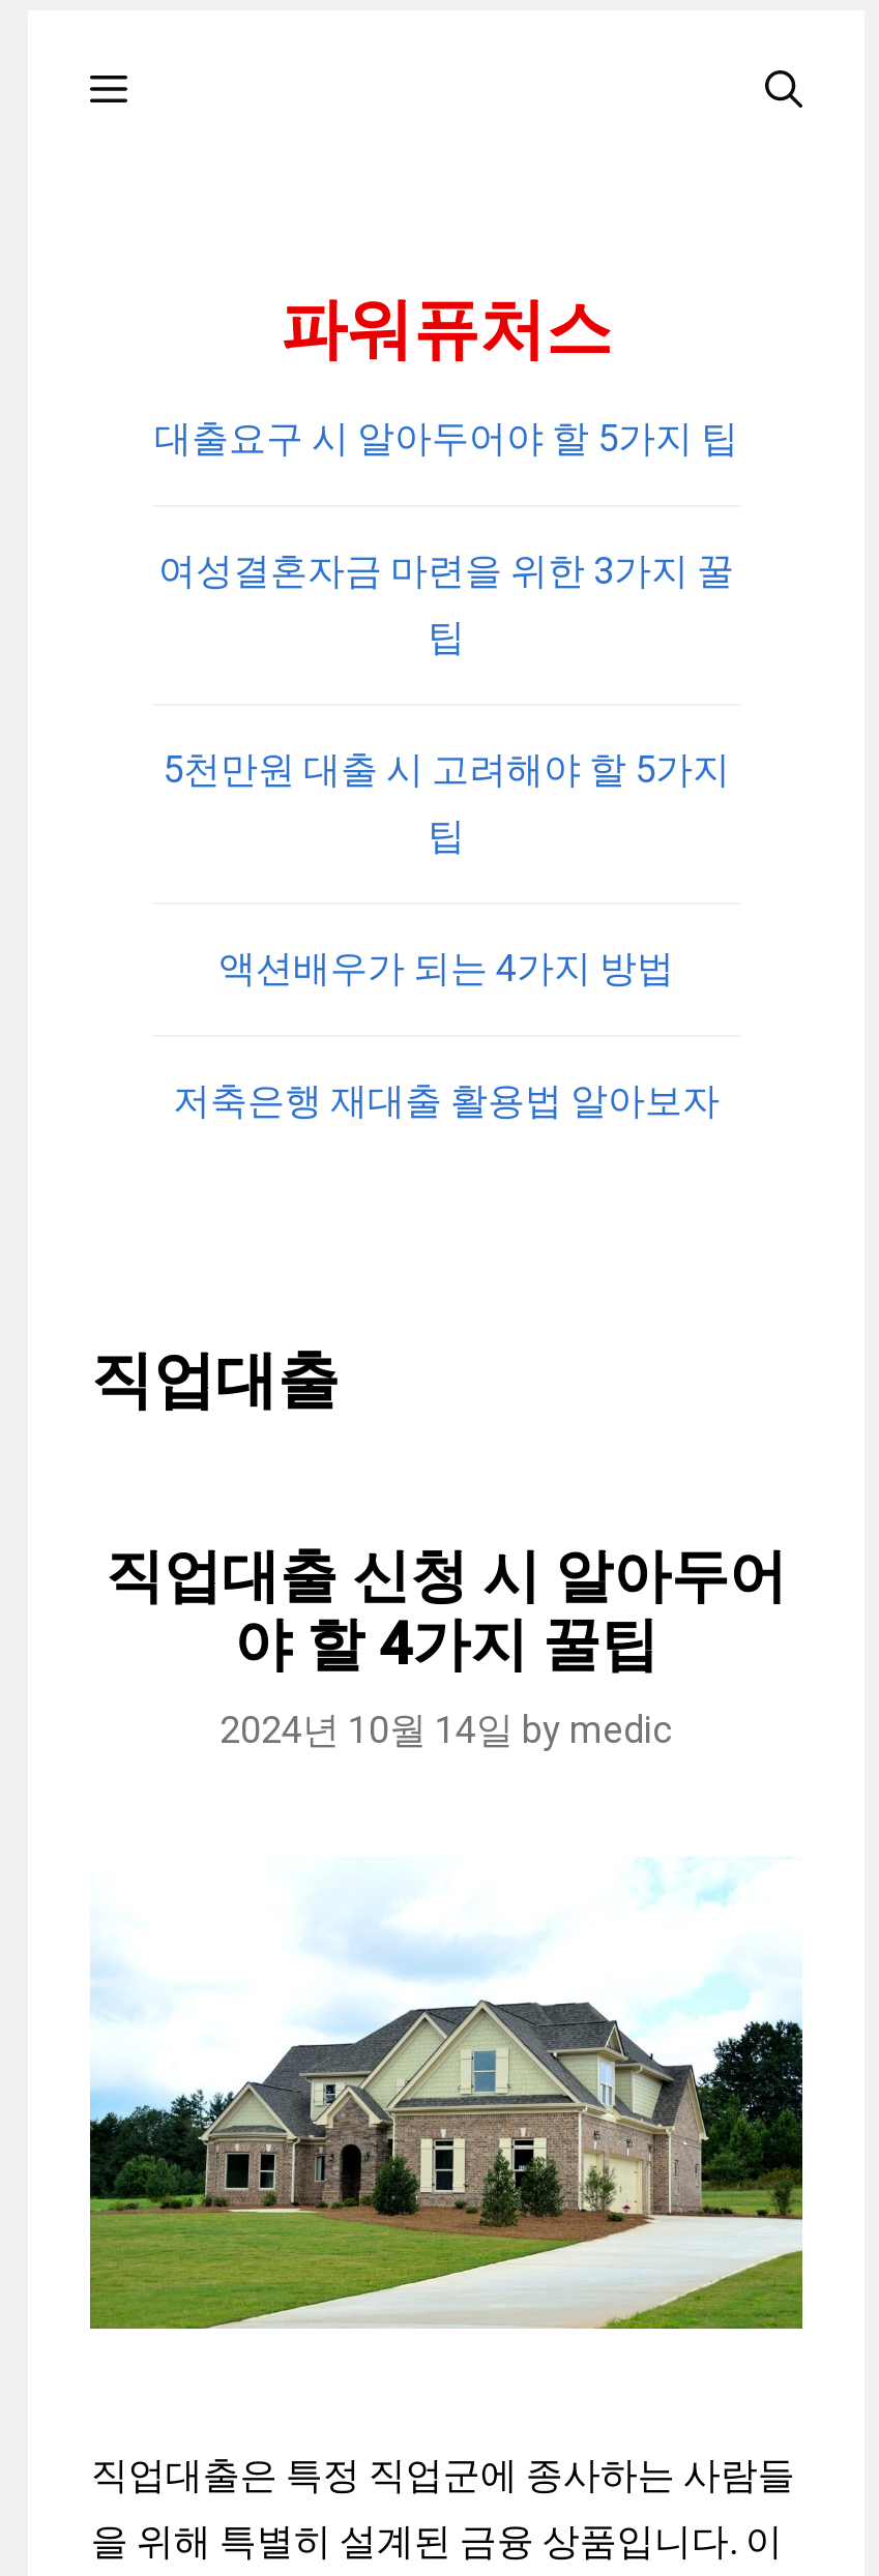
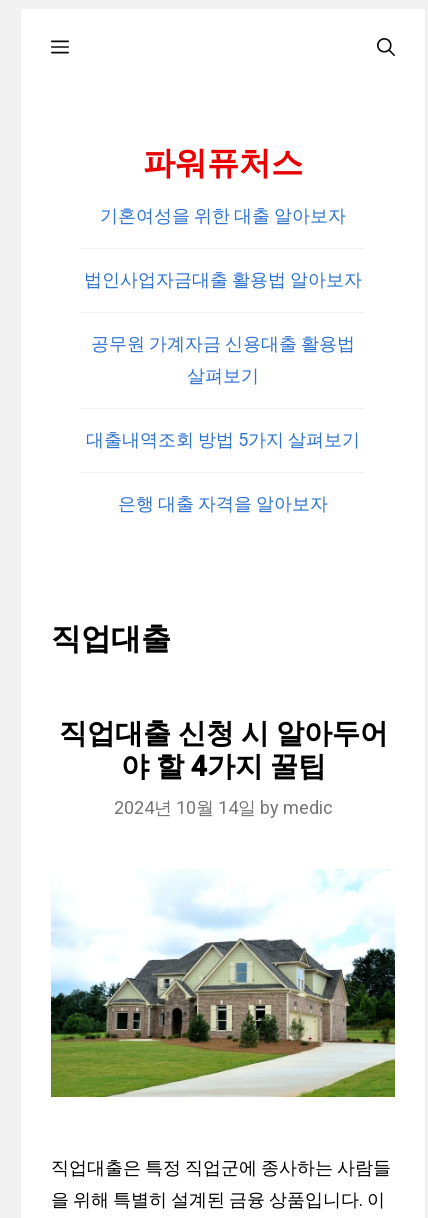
[154,417,738,1123] 대출요구 시 알아두어야 할 5가지 팁 | 여성결혼자금 마련을 위한 3가지 꿀 | 팁 | 5천만원 대출 시 고려해야 할 5가지 | 팁 | 액션배우가 되는 4가지 방법 | 저축은행 재대출 활용법 알아보자 -> [84,205,362,514] 기혼여성을 위한 대출 알아보자 | 법인사업자금대출 활용법 알아보자 | 공무원 가계자금 신용대출 활용법 | 살펴보기 | 대출내역조회 방법 5가지 살펴보기 | 은행 대출 자격을 알아보자

